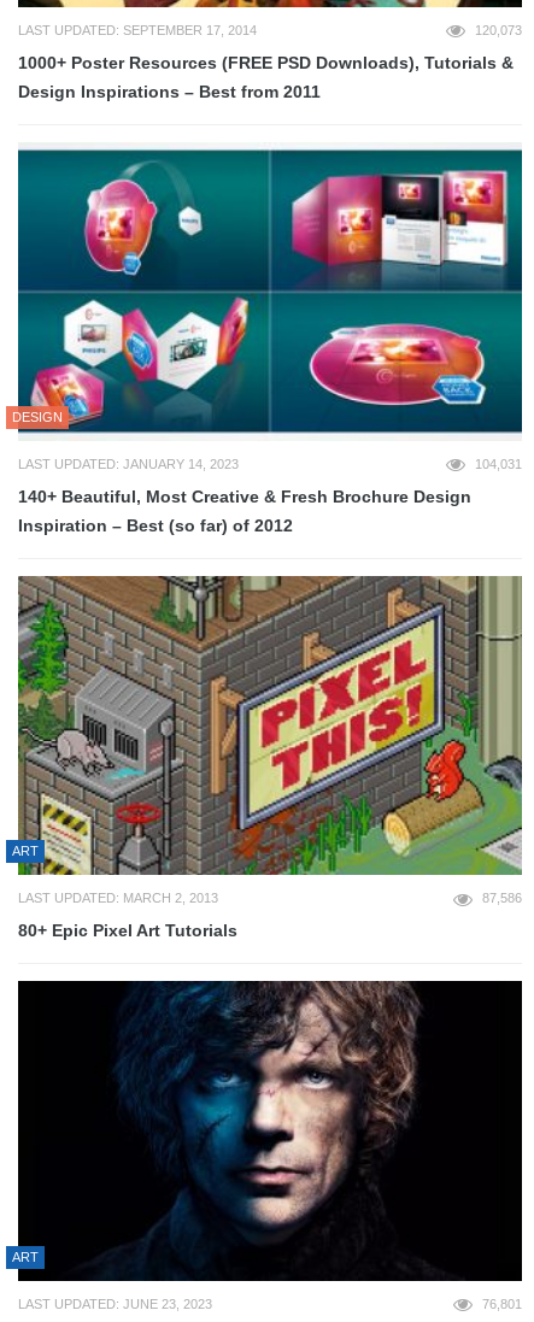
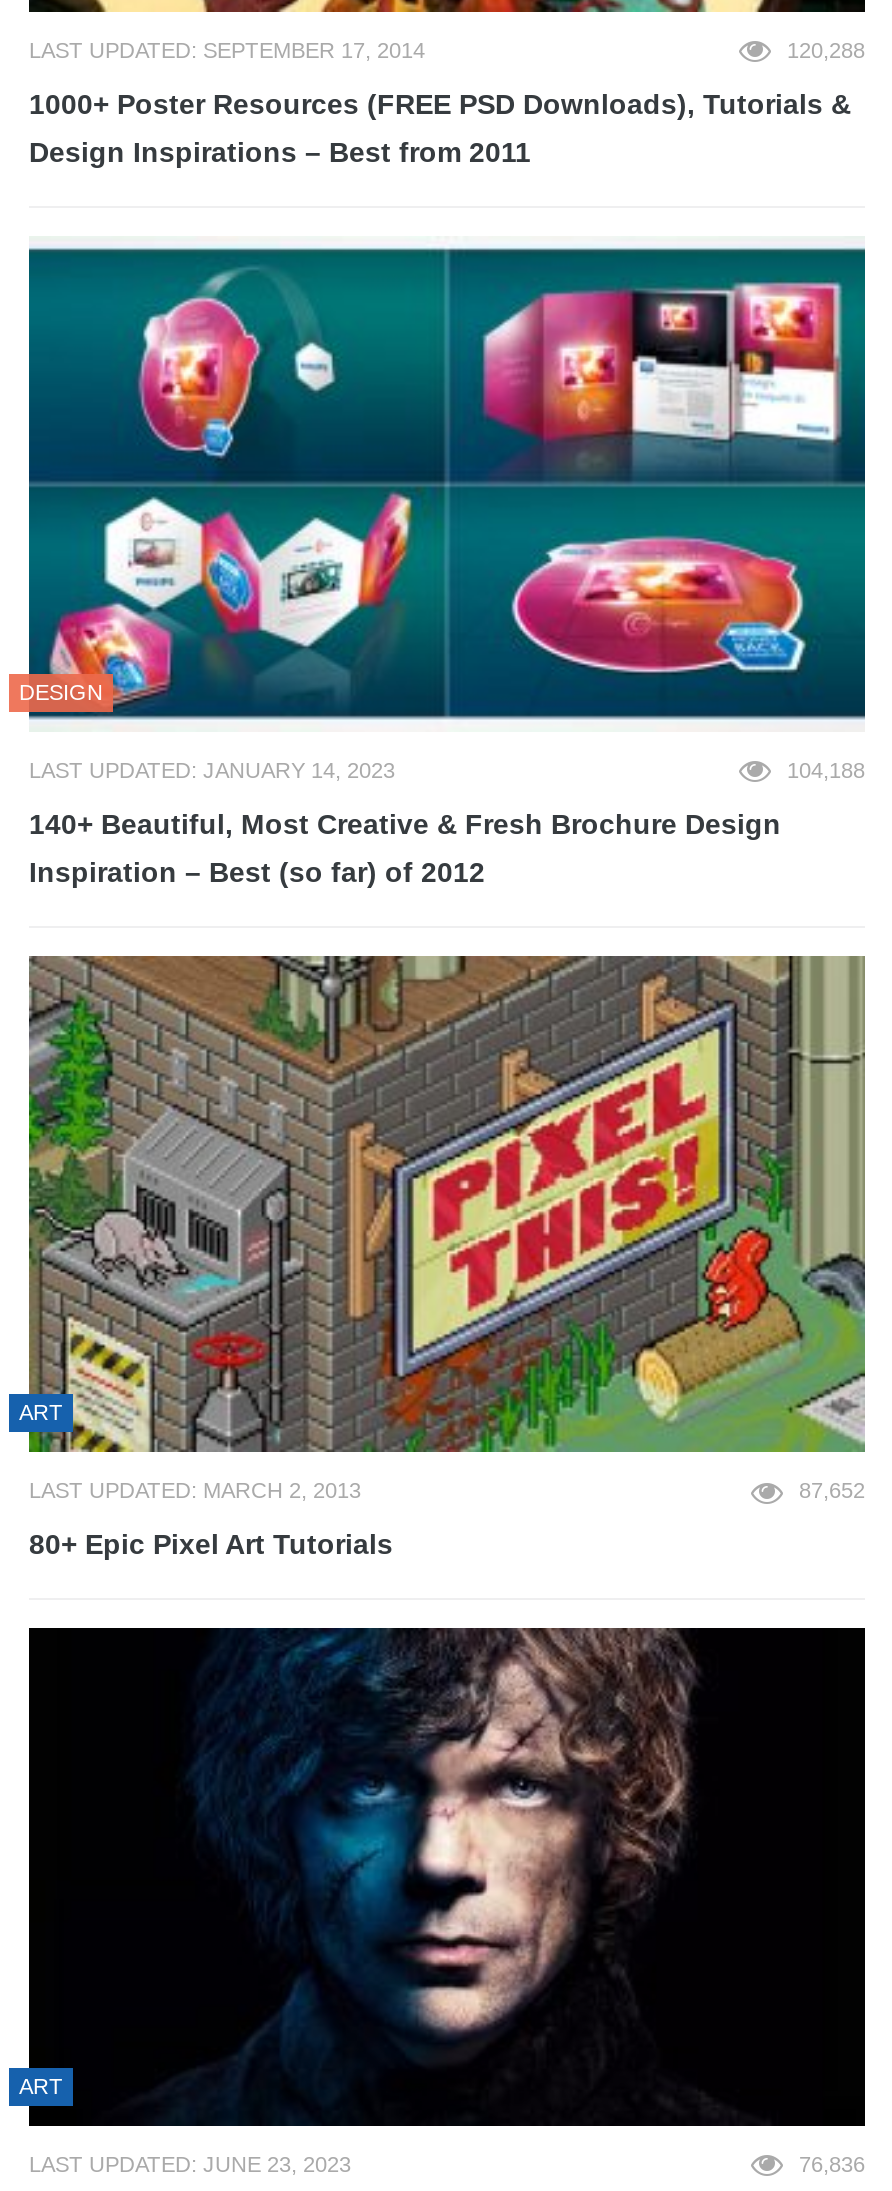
[471,23,522,37] 120,073 -> [781,38,865,62] 120,288
[471,457,522,471] 104,031 -> [781,758,865,782] 104,188
[479,891,522,906] 87,586 -> [793,1479,865,1503] 87,652
[479,1296,522,1311] 76,801 -> [793,2151,865,2175] 76,836

